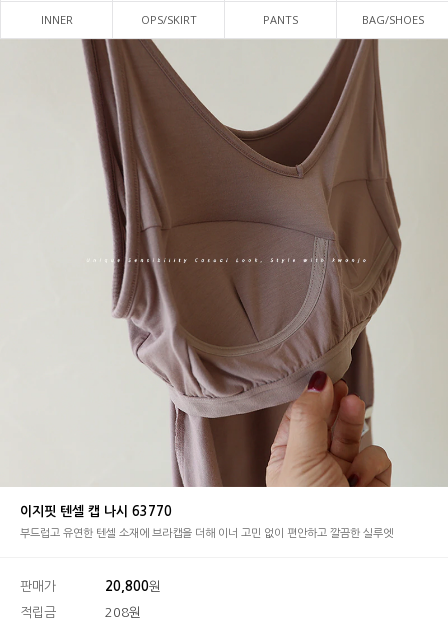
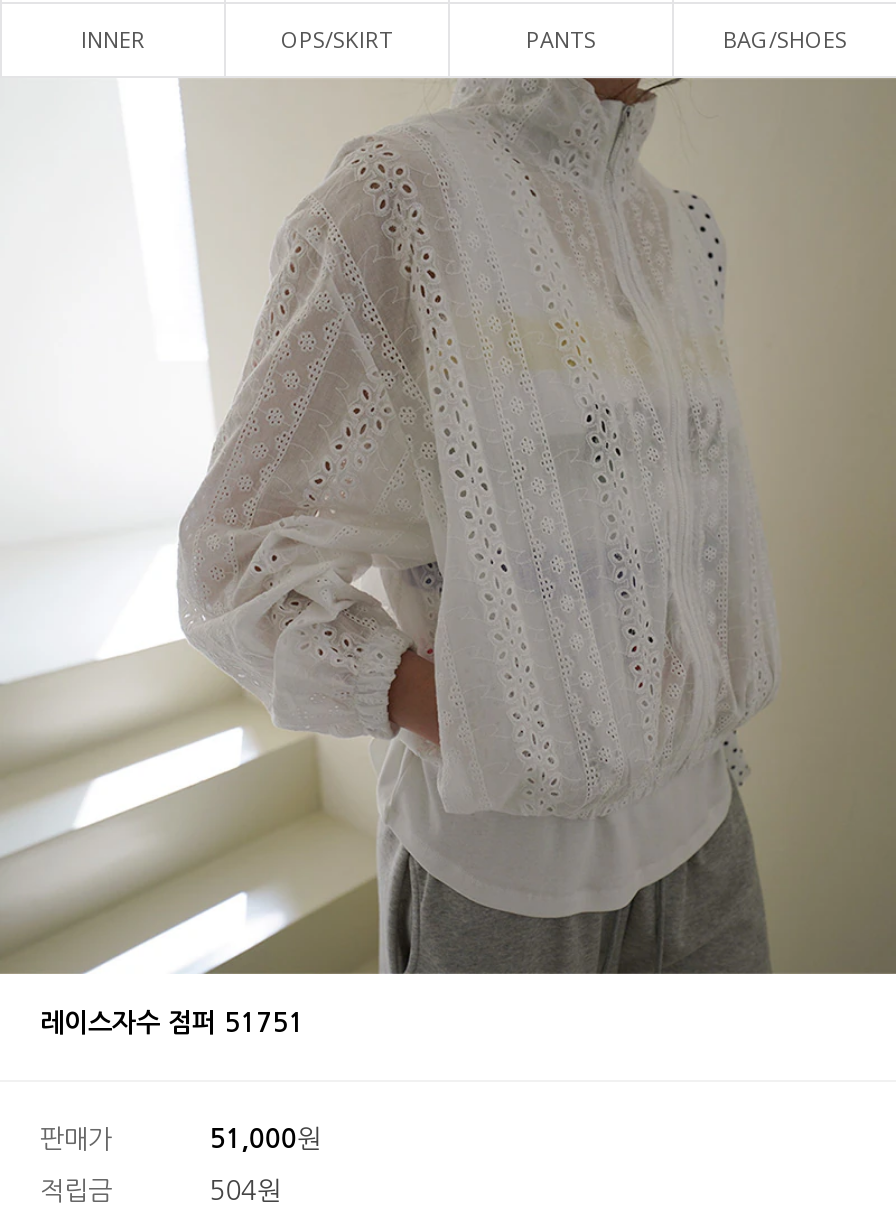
[3,38,445,539] [image] | 이지핏 텐셀 캡 나시 63770 | 부드럽고 유연한 텐셀 소재에 브라캡을 더해 이너 고민 없이 편안하고 깔끔한 실루엣 -> [6,76,890,1036] [image] | 레이스자수 점퍼 51751
[105,580,161,593] 20,800원 -> [209,1126,321,1152] 51,000원
[105,606,141,619] 208원 -> [209,1178,281,1204] 504원

